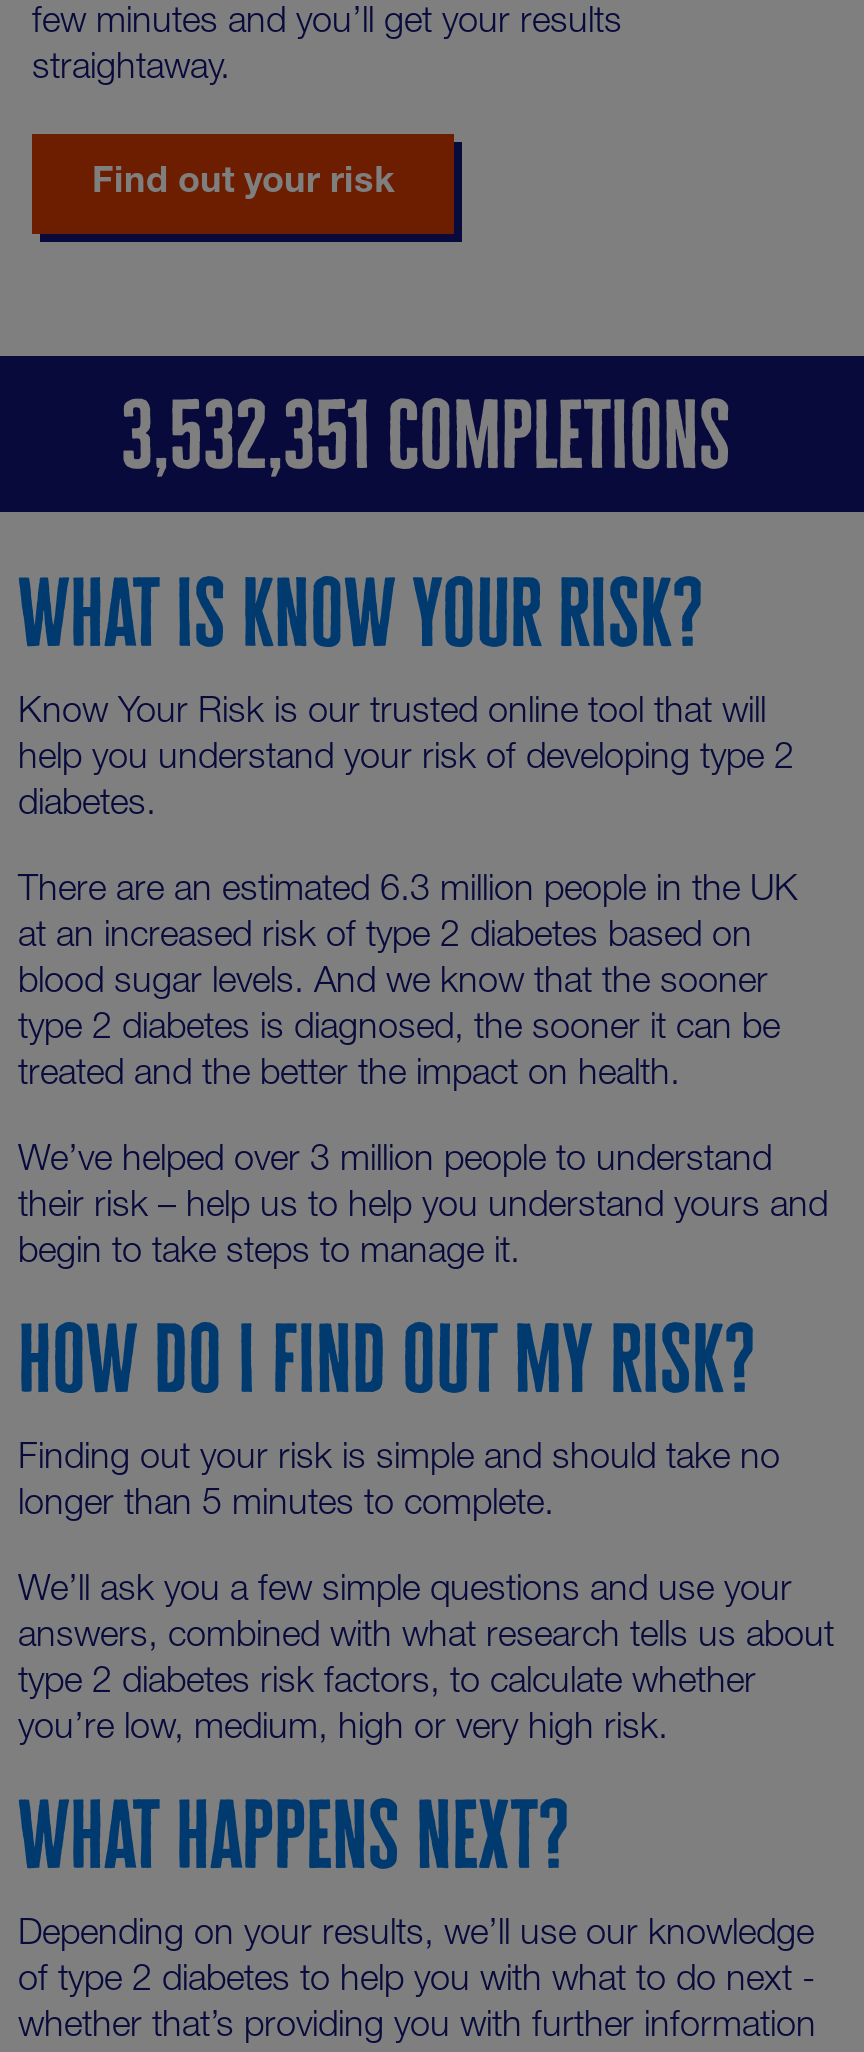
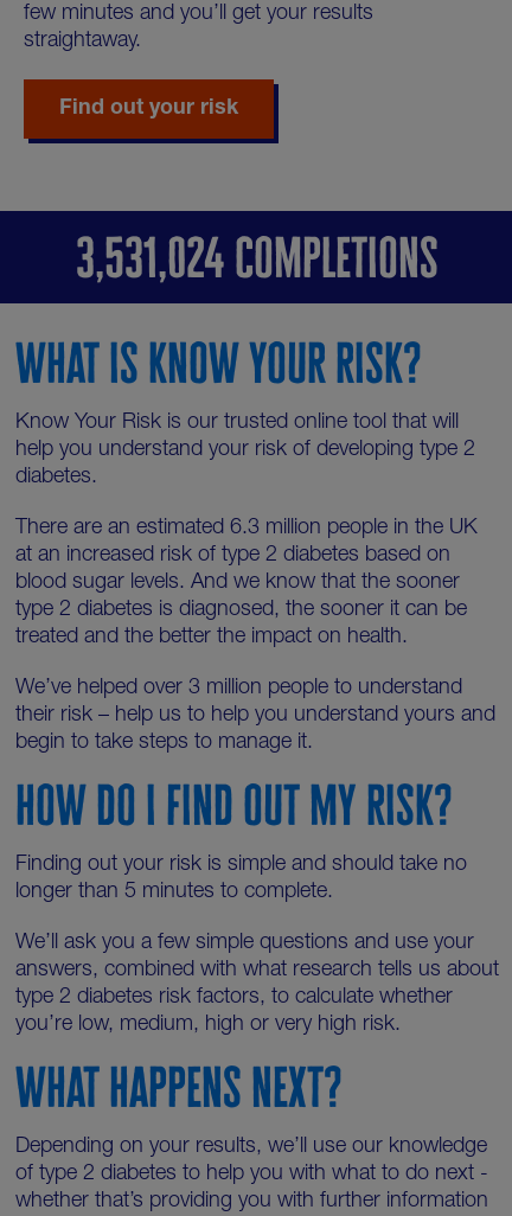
[121,384,731,484] 3,532,351 COMPLETIONS -> [76,228,439,287] 3,531,024 COMPLETIONS

